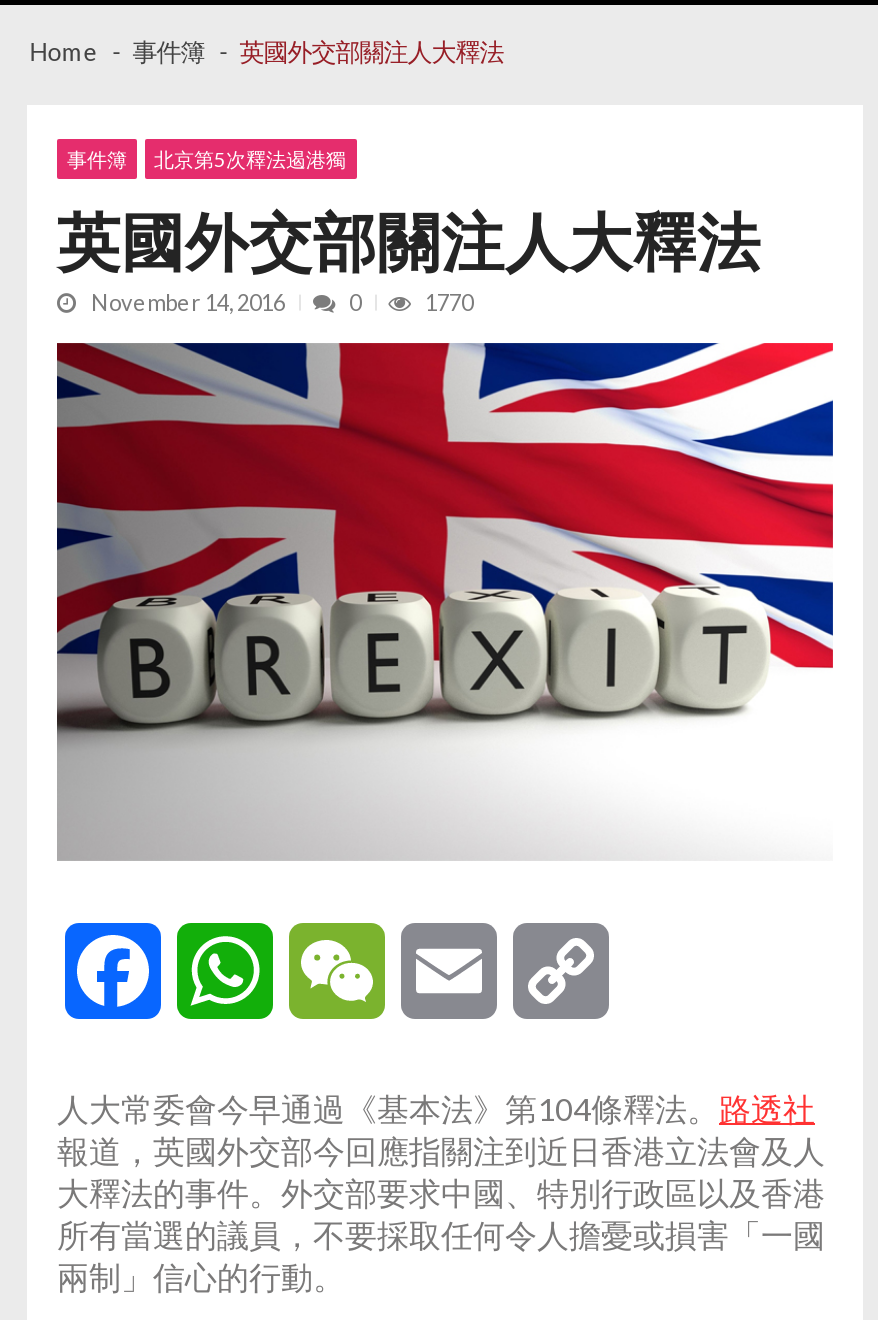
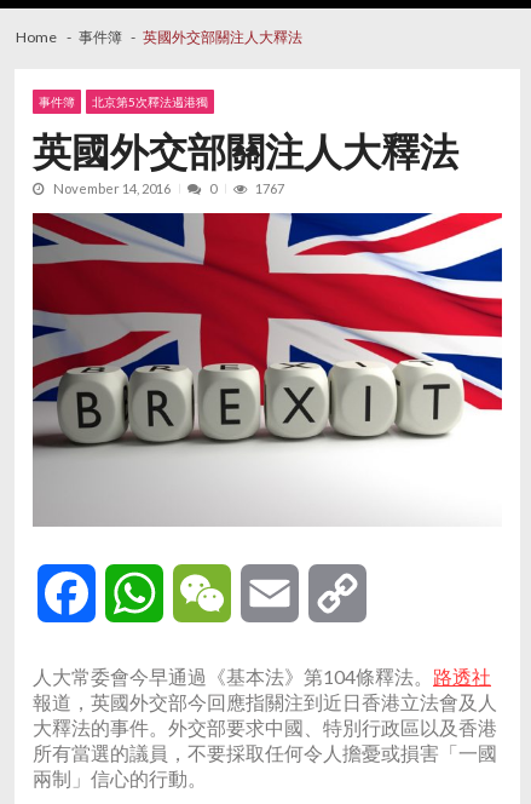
[425,290,473,316] 1770 -> [255,181,284,197] 1767

